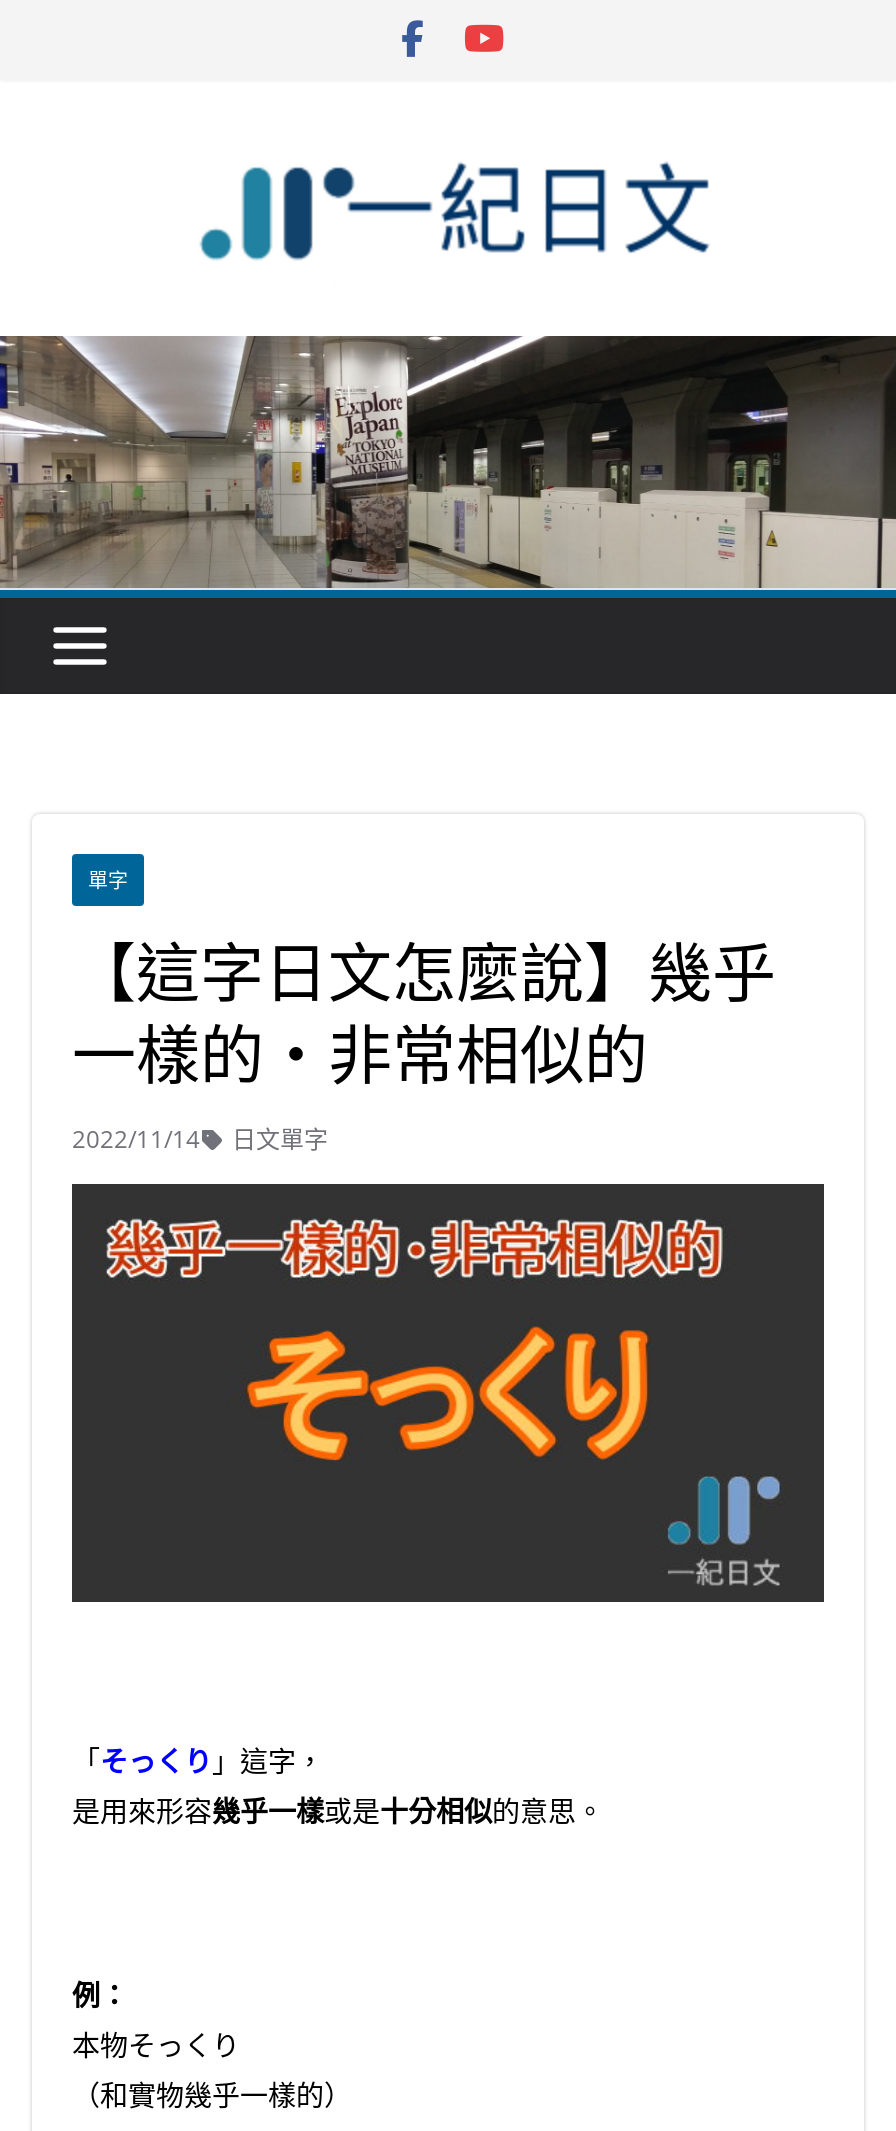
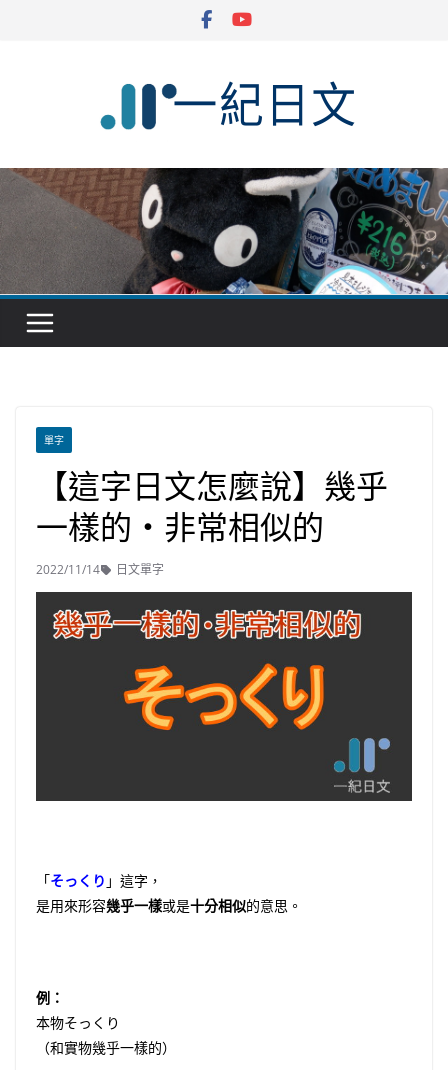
[6,334,890,590] [image] -> [3,167,445,295] [image]

